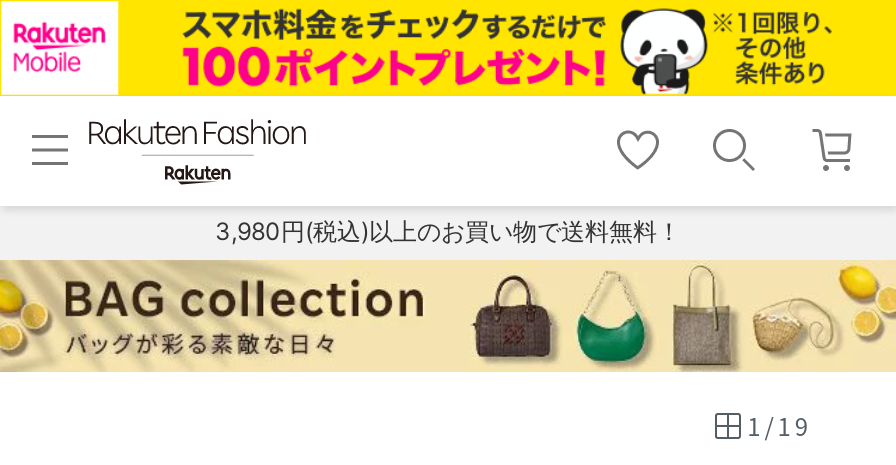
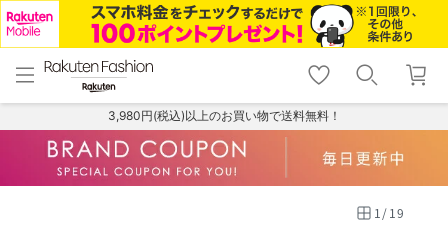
[6,260,890,372] [image] -> [3,129,445,187] [image]

